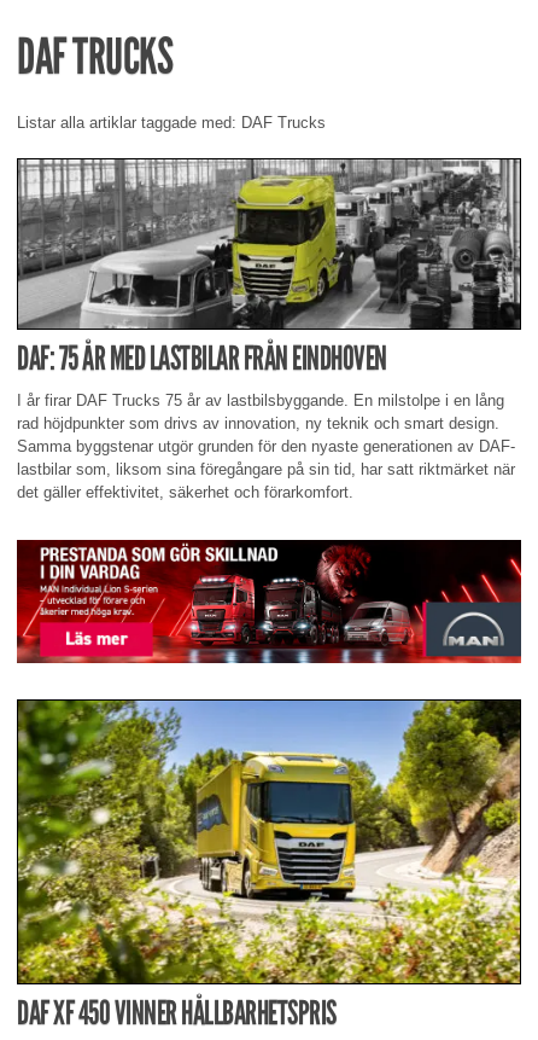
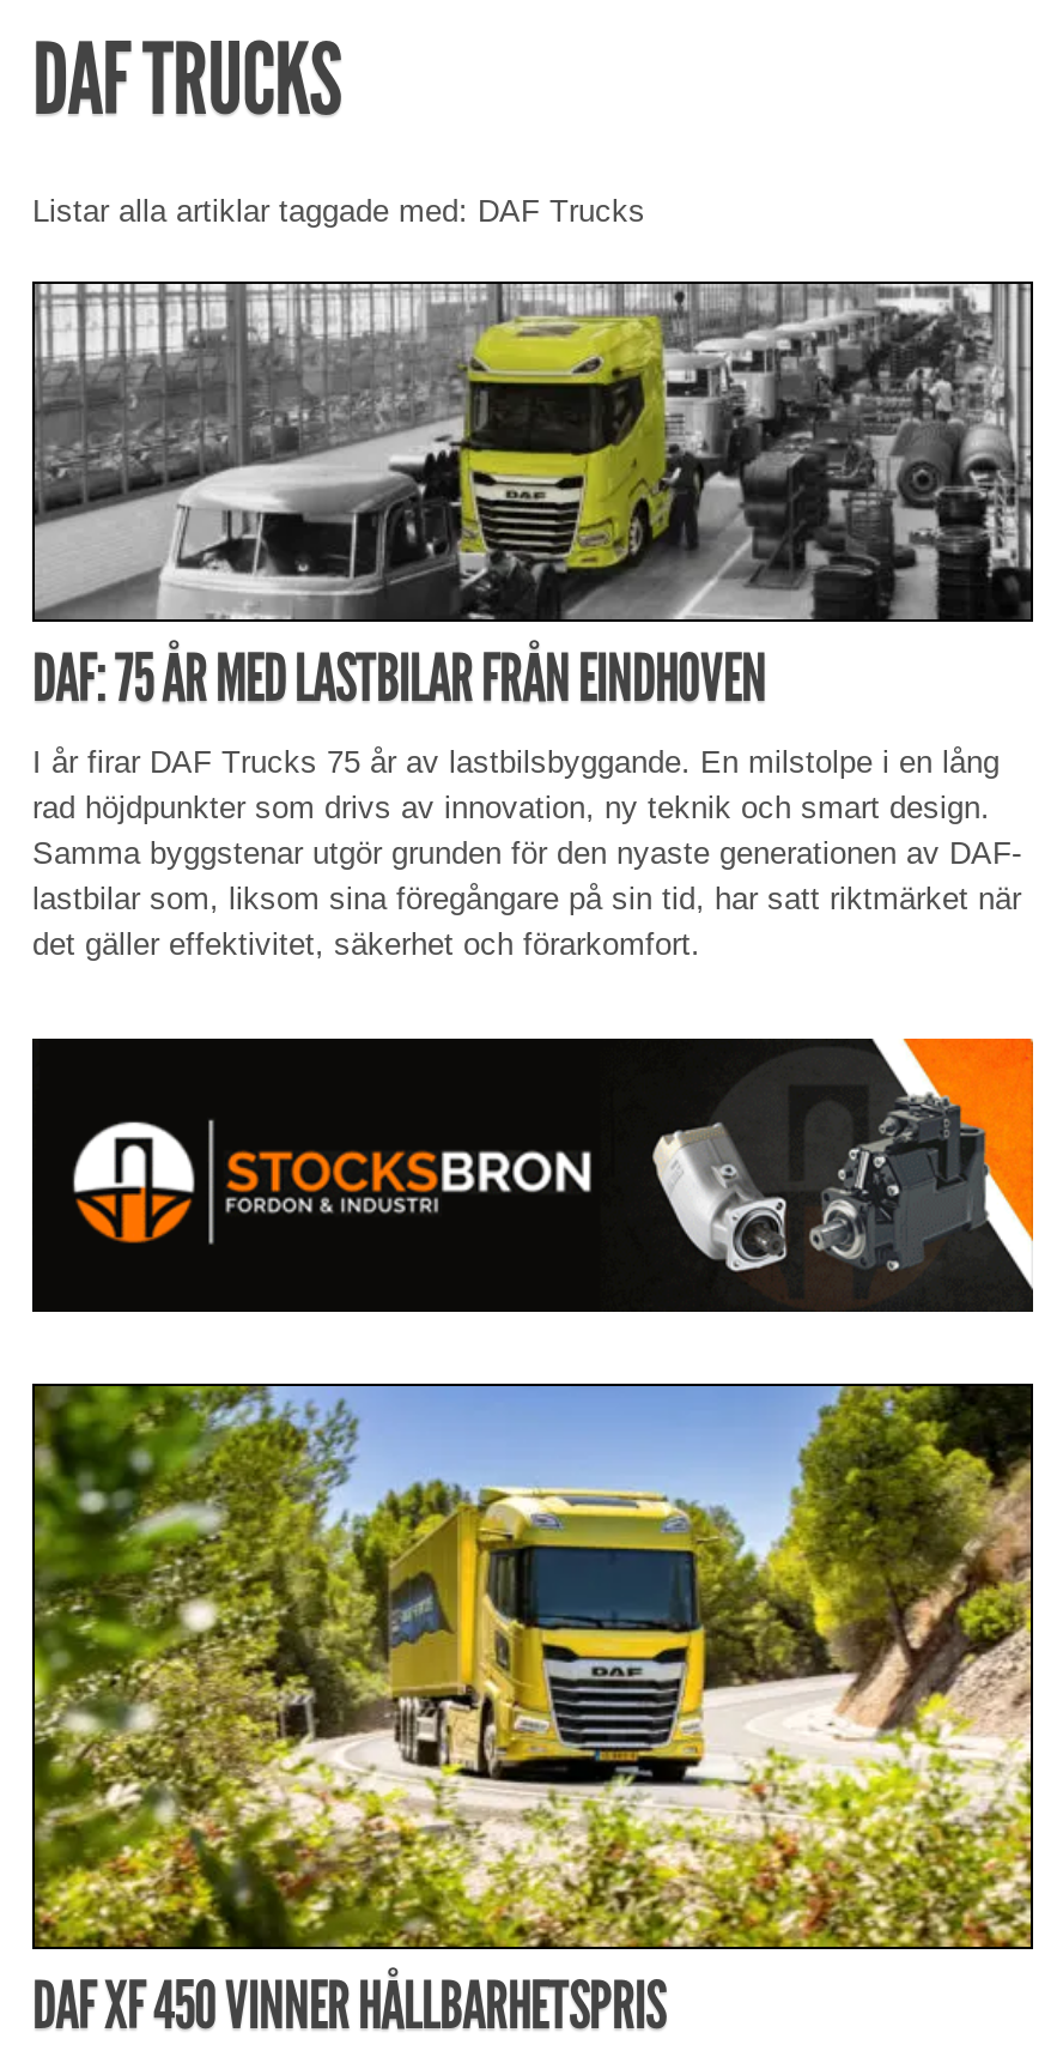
[16,539,522,664] [image] -> [30,1036,1035,1314] [image]

